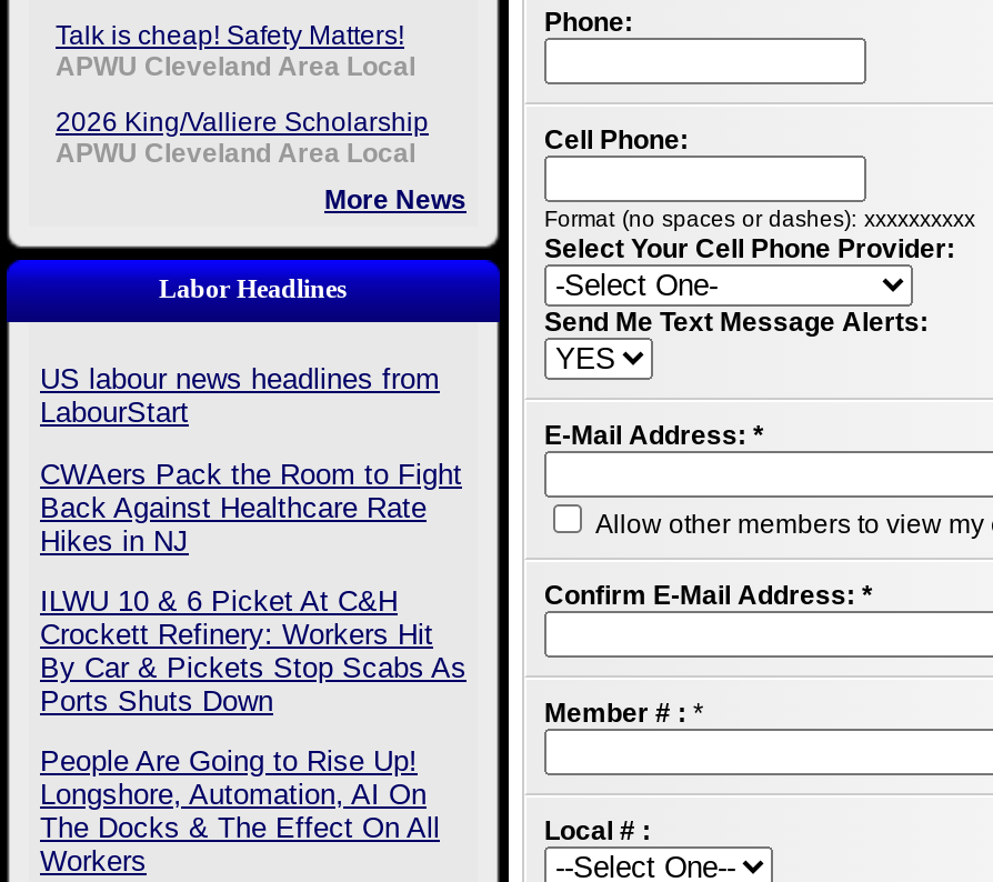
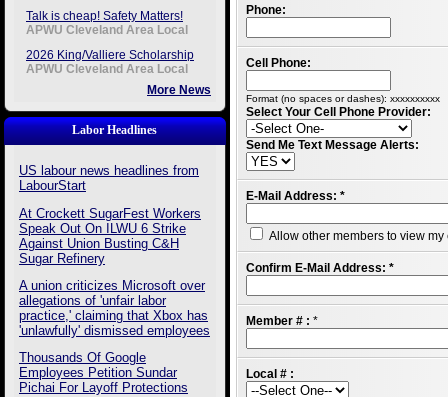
[40,458,462,558] CWAers Pack the Room to Fight | Back Against Healthcare Rate | Hikes in NJ -> [19,206,201,266] At Crockett SugarFest Workers | Speak Out On ILWU 6 Strike | Against Union Busting C&H | Sugar Refinery
[40,584,467,718] ILWU 10 & 6 Picket At C&H | Crockett Refinery: Workers Hit | By Car & Pickets Stop Scabs As | Ports Shuts Down -> [19,278,210,338] A union criticizes Microsoft over | allegations of 'unfair labor | practice,' claiming that Xbox has | 'unlawfully' dismissed employees
[40,744,440,878] People Are Going to Rise Up! | Longshore, Automation, AI On | The Docks & The Effect On All | Workers -> [19,350,188,395] Thousands Of Google | Employees Petition Sundar | Pichai For Layoff Protections

